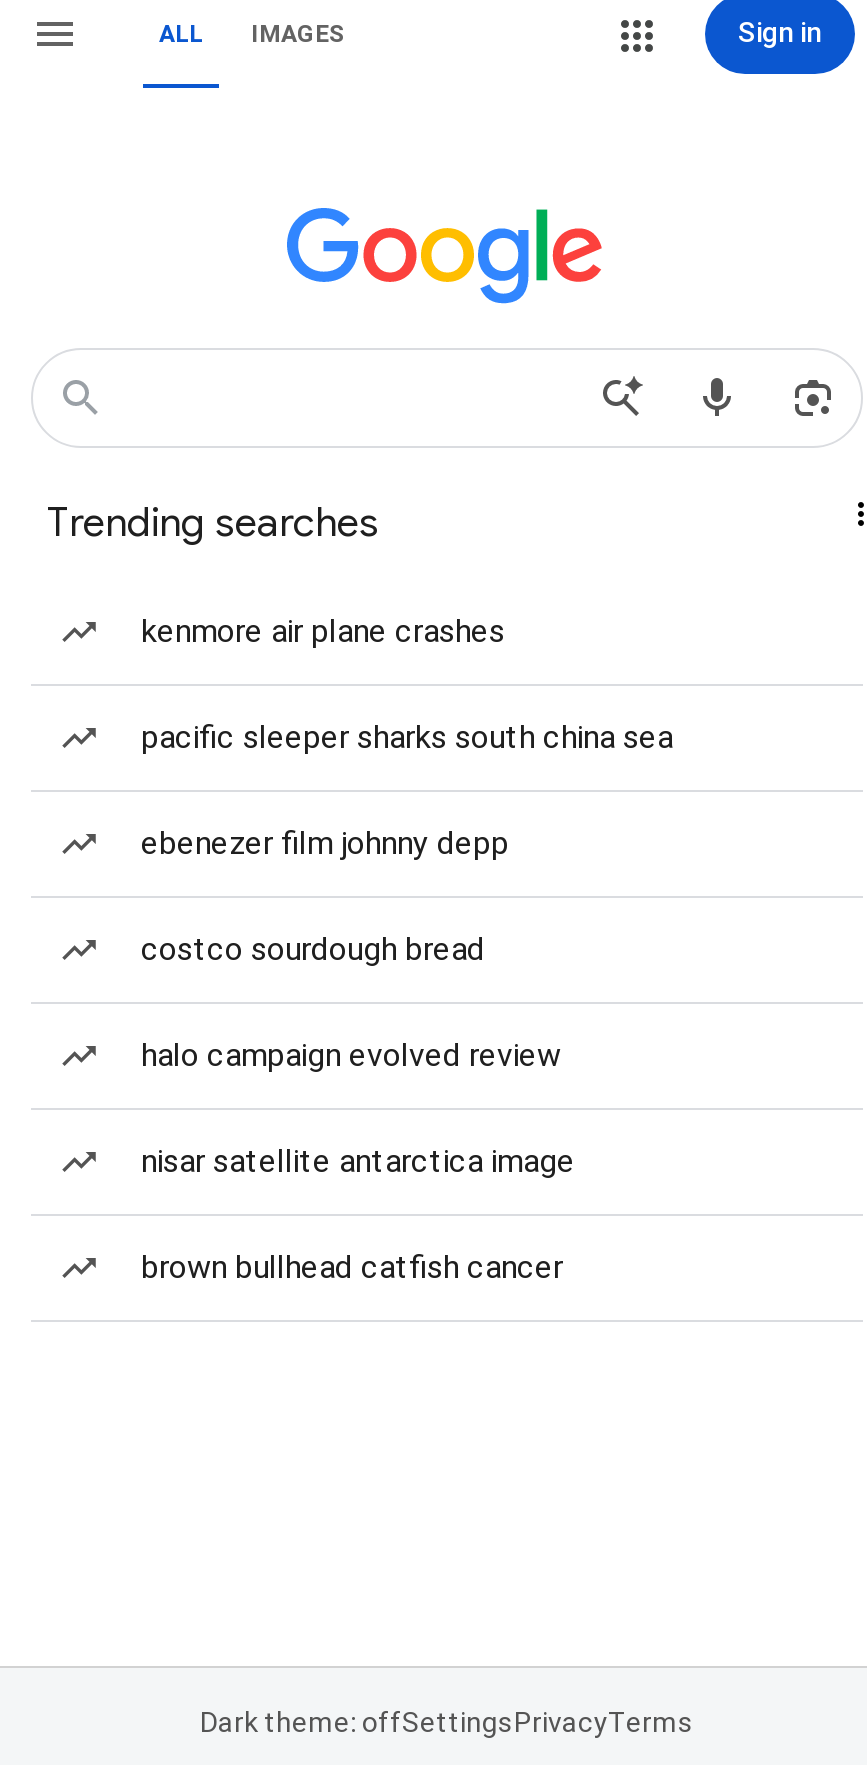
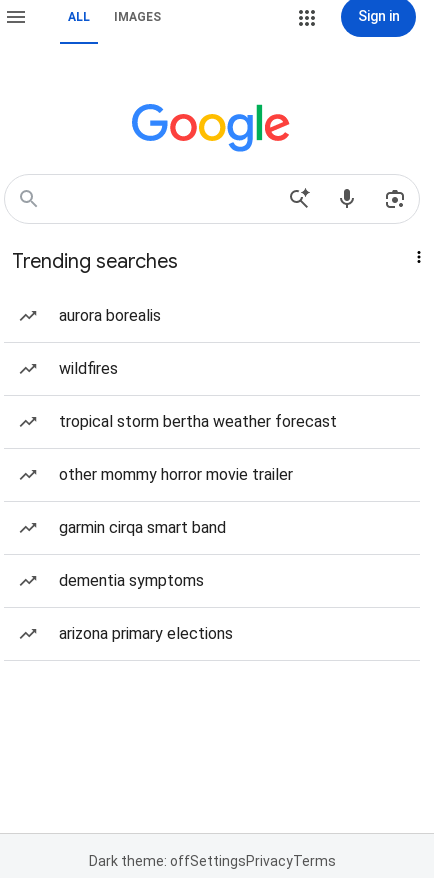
[141,612,505,650] kenmore air plane crashes -> [59,306,161,325] aurora borealis
[141,718,673,756] pacific sleeper sharks south china sea -> [59,359,118,378] wildfires
[141,824,509,862] ebenezer film johnny depp -> [59,412,337,431] tropical storm bertha weather forecast
[141,930,485,968] costco sourdough bread -> [59,465,293,484] other mommy horror movie trailer
[141,1036,561,1074] halo campaign evolved review -> [59,518,226,537] garmin cirqa smart band
[141,1142,575,1180] nisar satellite antarctica image -> [59,571,204,590] dementia symptoms
[141,1248,563,1286] brown bullhead catfish cancer -> [59,624,233,643] arizona primary elections

